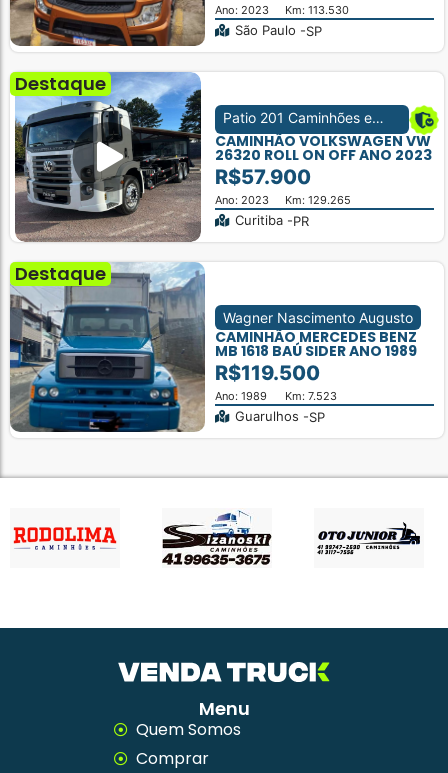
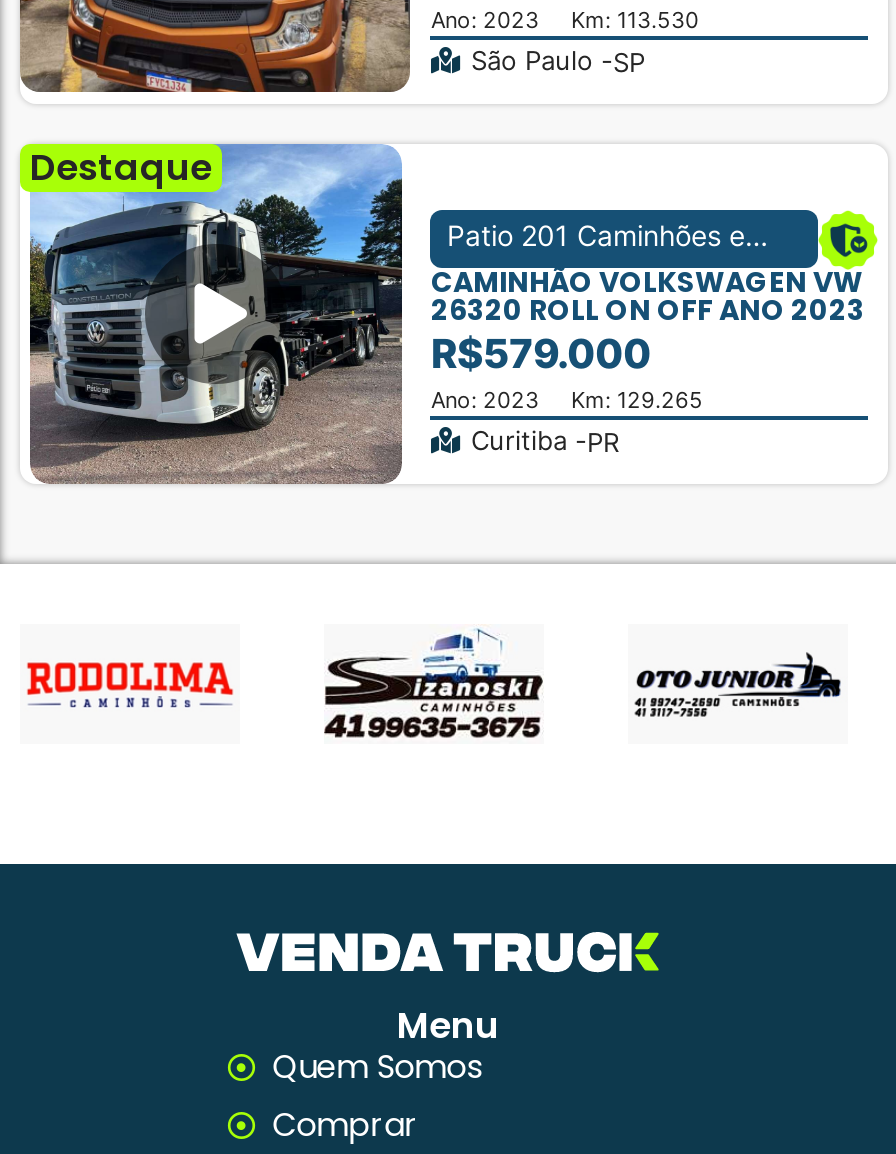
[215,165,311,189] R$57.900 -> [431,330,651,378] R$579.000
[9,261,417,438] [image] | Destaque | Wagner Nascimento Augusto | CAMINHÃO MERCEDES BENZ | MB 1618 BAÚ SIDER ANO 1989 | R$119.500 | Ano: 1989 | Km: 7.523 | Guarulhos -SP -> none

